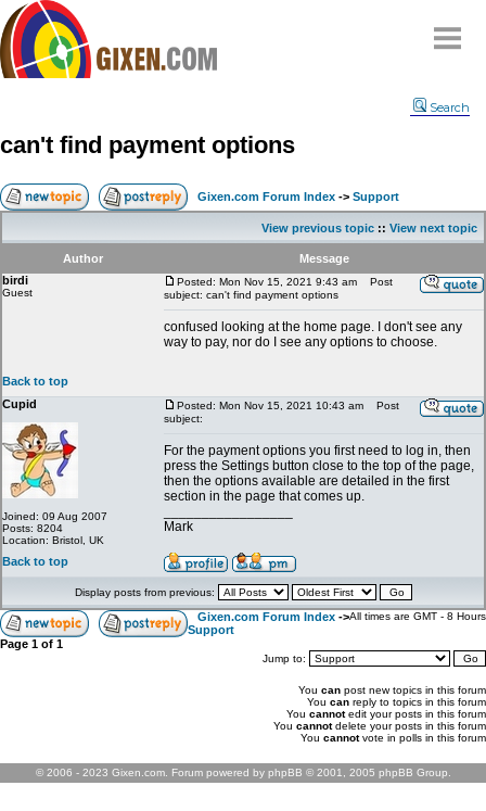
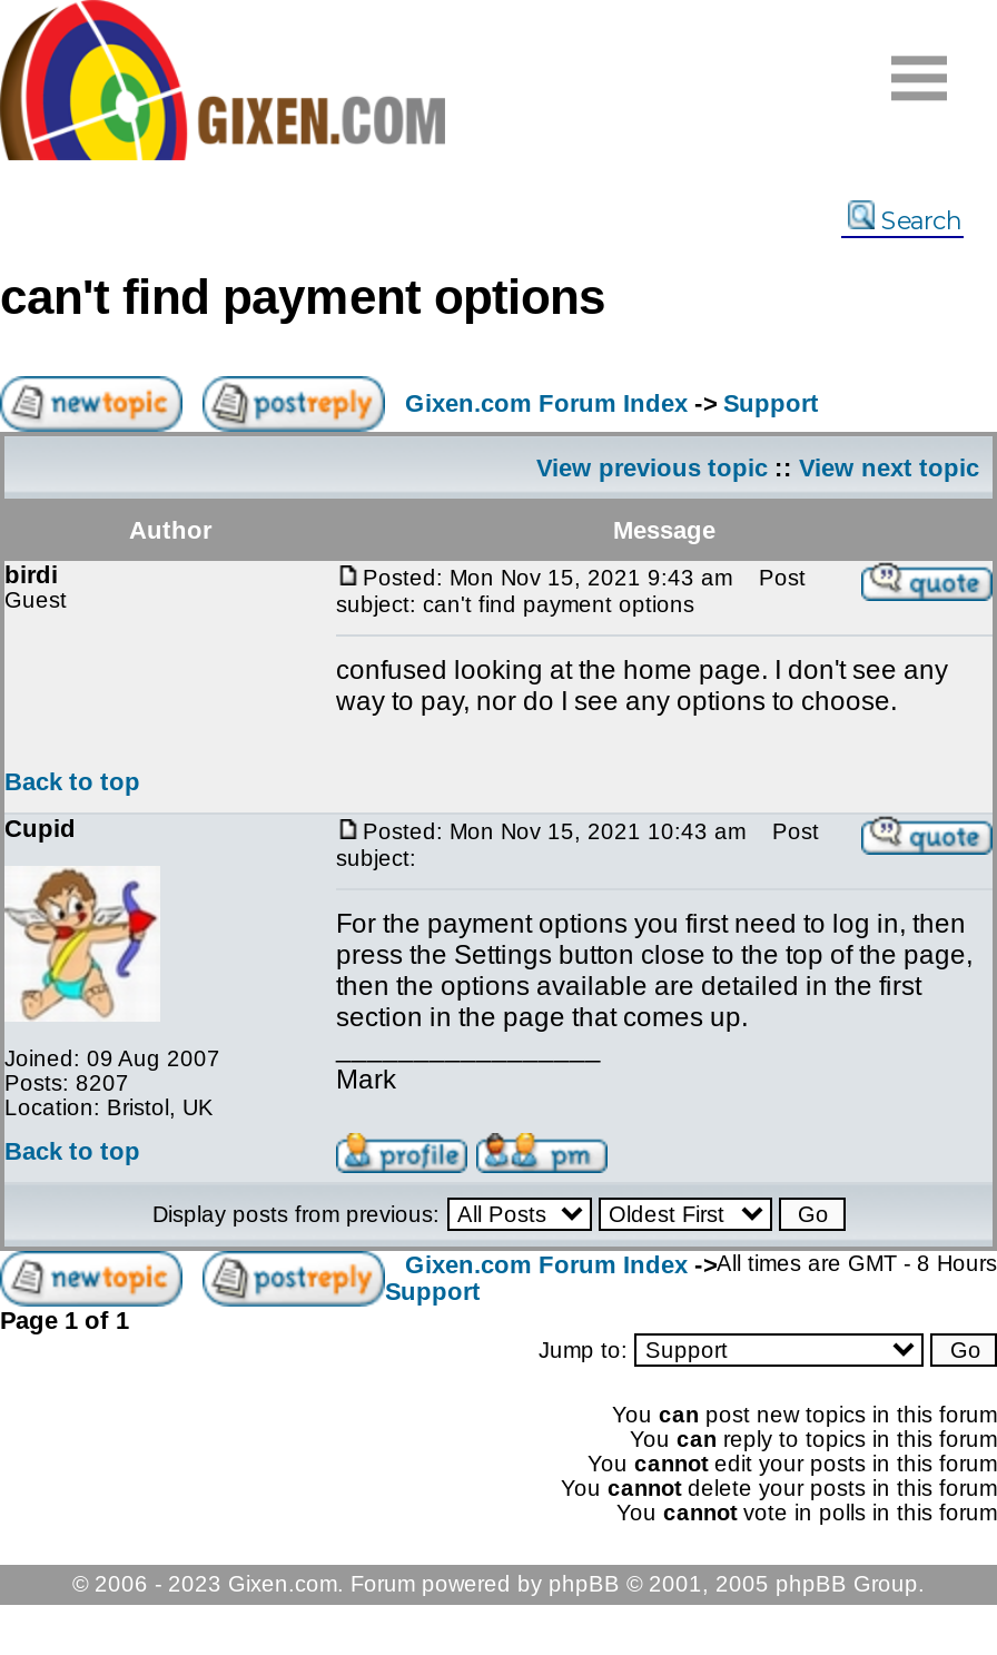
[2,522,63,534] Posts: 8204 -> [4,1071,129,1095] Posts: 8207

